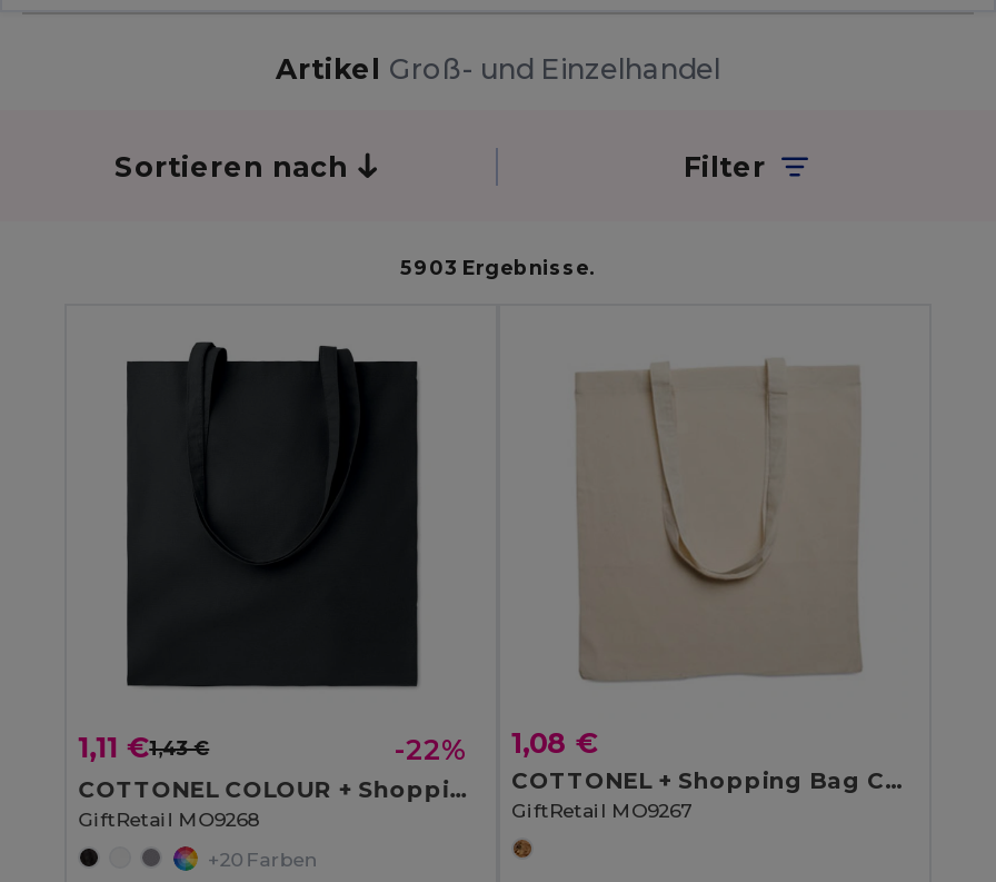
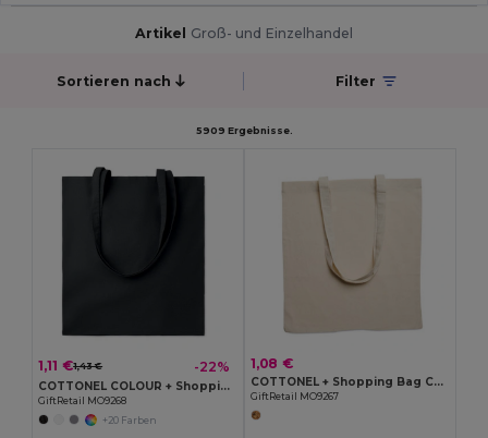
[400,257,596,280] 5903 Ergebnisse. -> [196,126,292,136] 5909 Ergebnisse.

